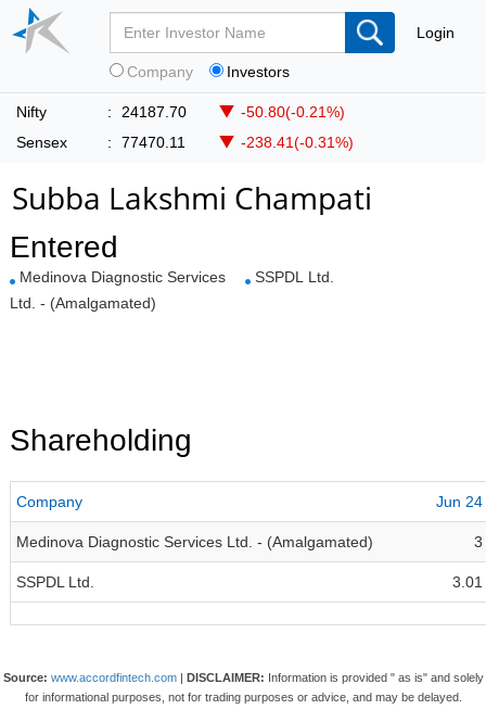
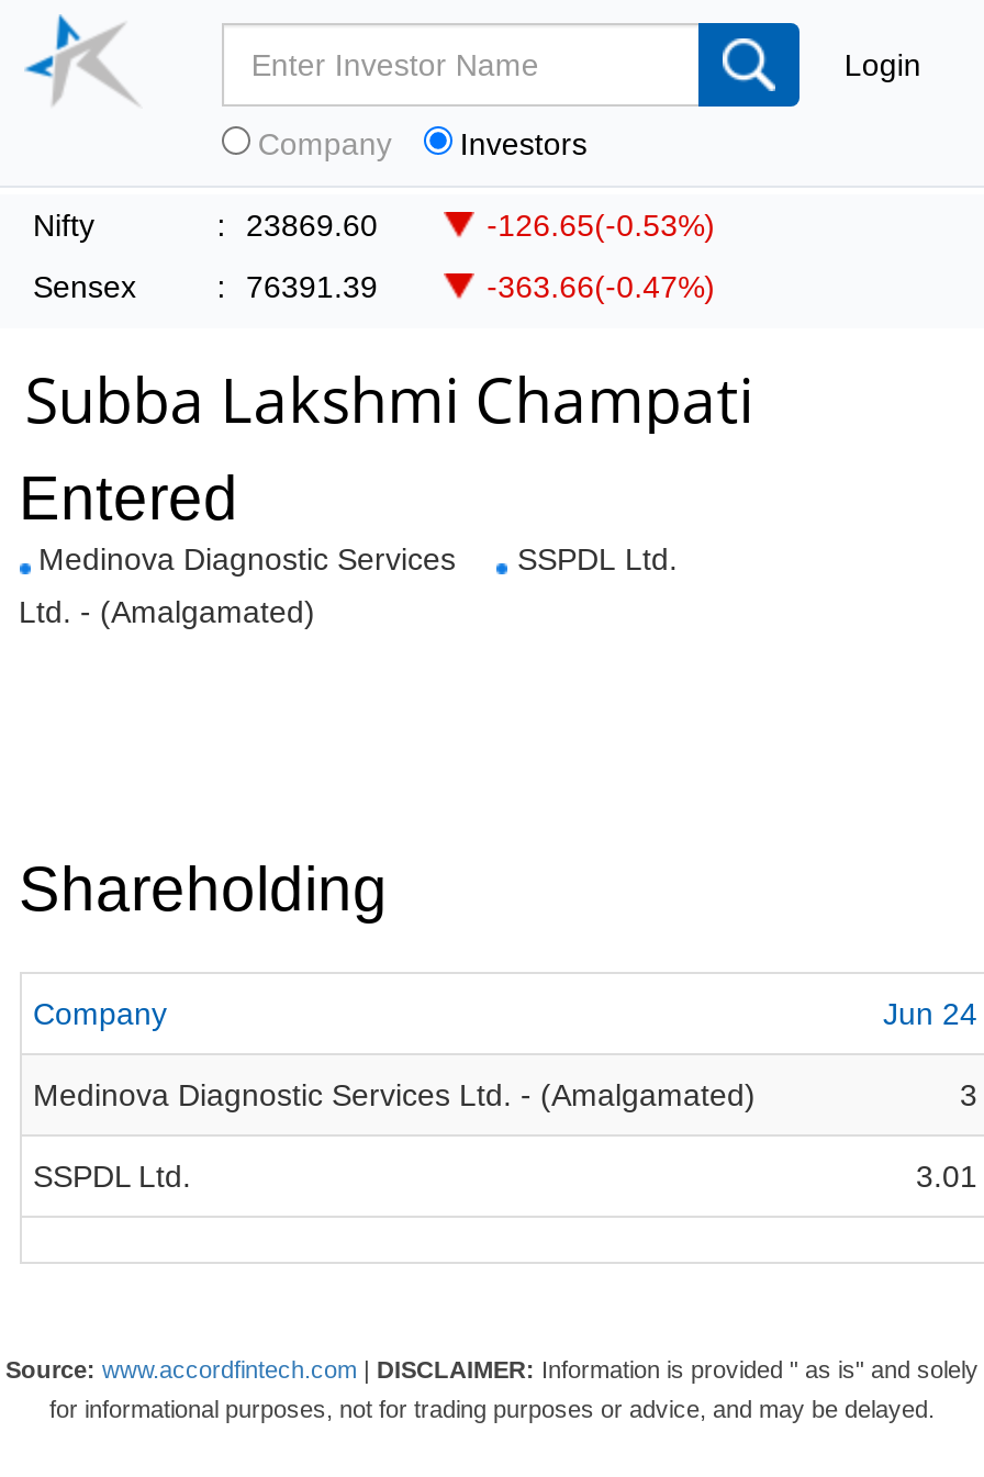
[121,103,187,121] 24187.70 -> [246,208,378,243] 23869.60
[240,103,345,121] -50.80(-0.21%) -> [487,208,715,243] -126.65(-0.53%)
[121,134,186,151] 77470.11 -> [246,269,378,304] 76391.39
[240,134,353,151] -238.41(-0.31%) -> [487,269,715,304] -363.66(-0.47%)

